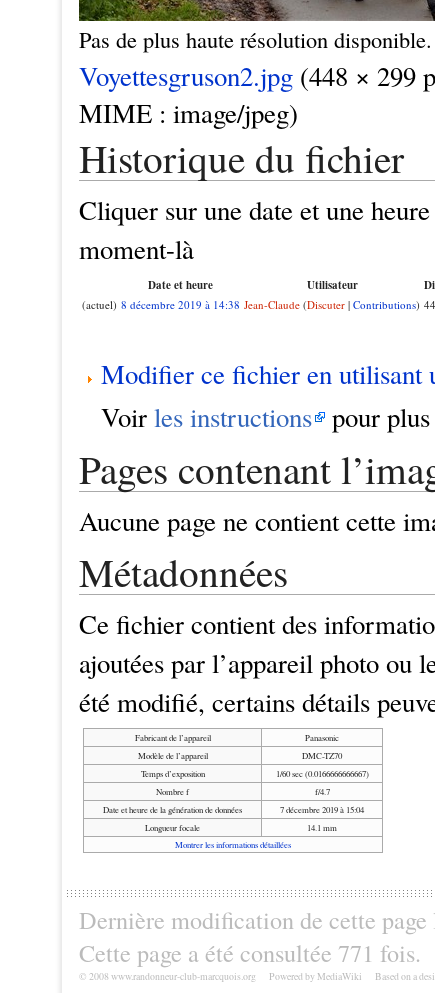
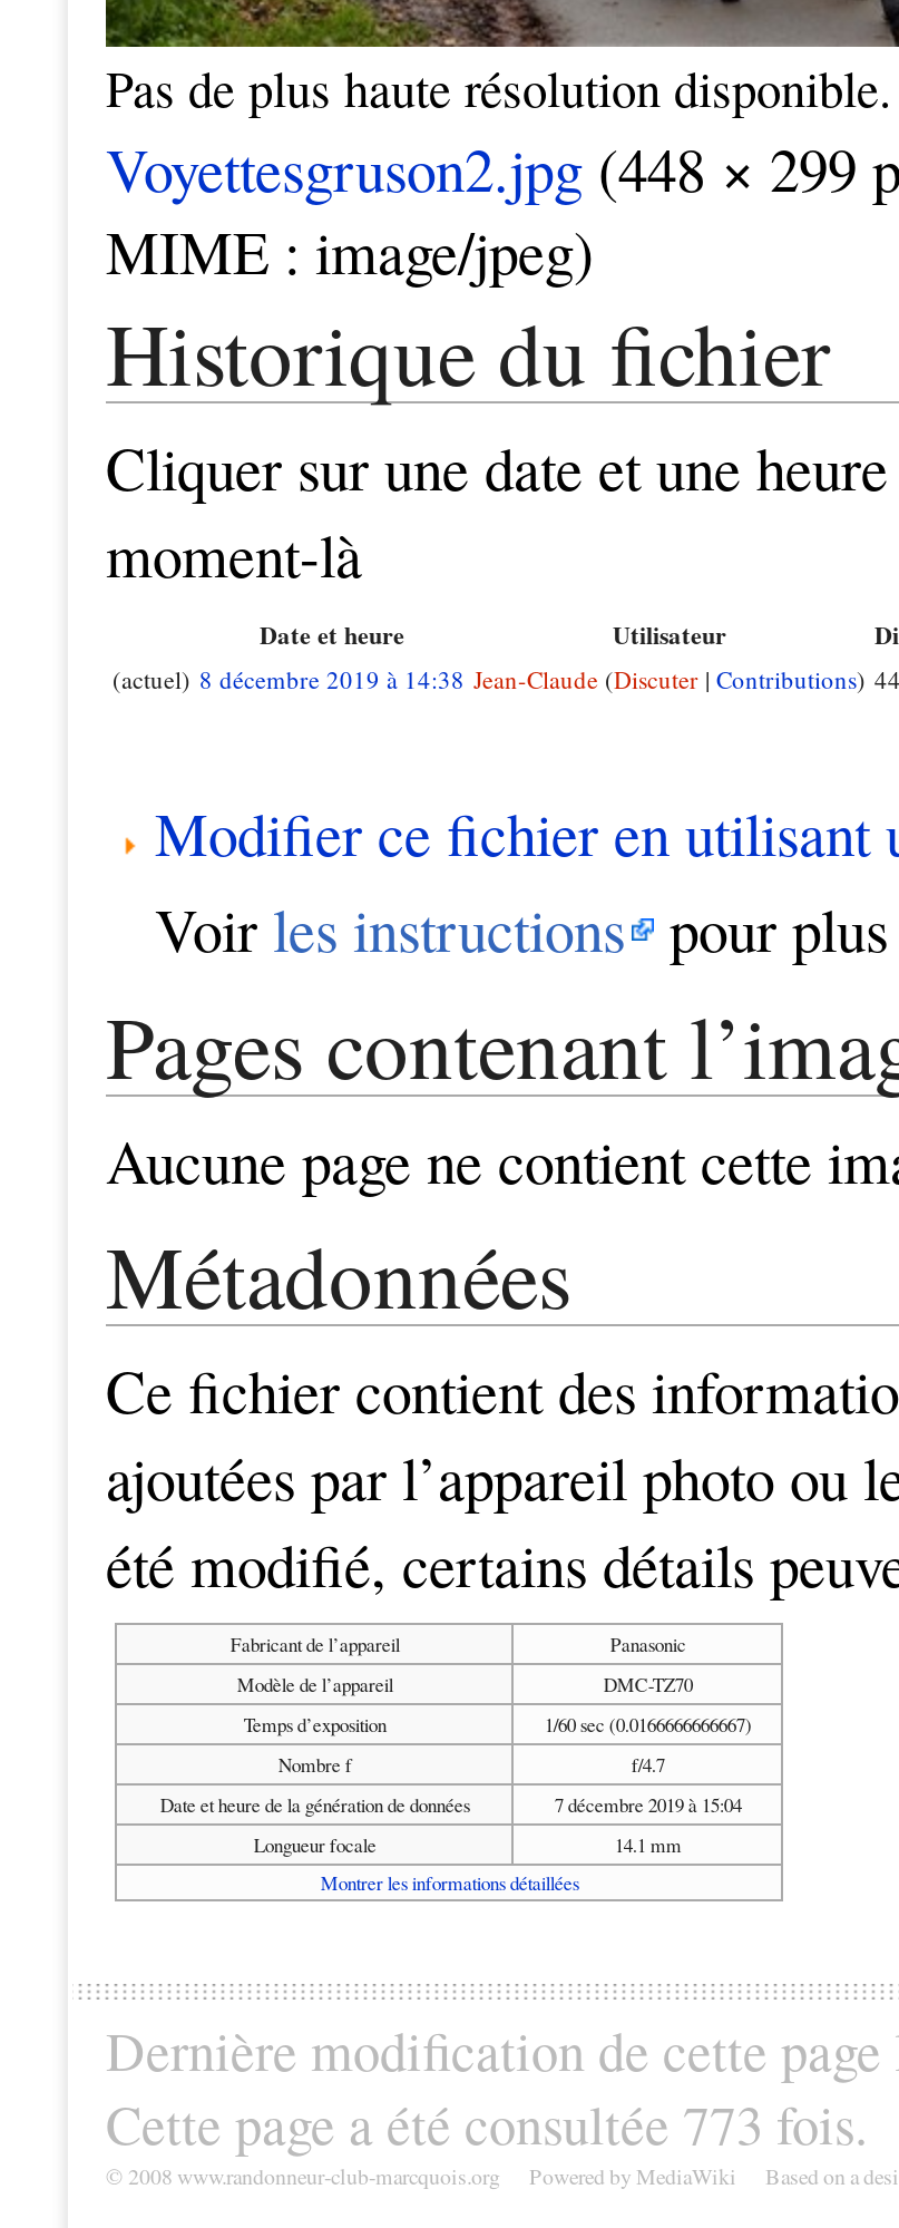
[79,936,421,969] Cette page a été consultée 771 fois. -> [106,2086,868,2159] Cette page a été consultée 773 fois.

